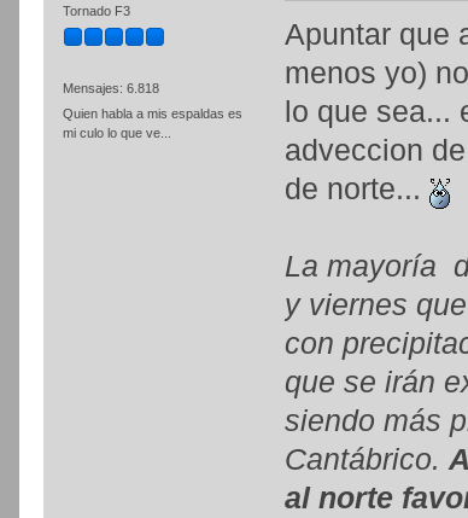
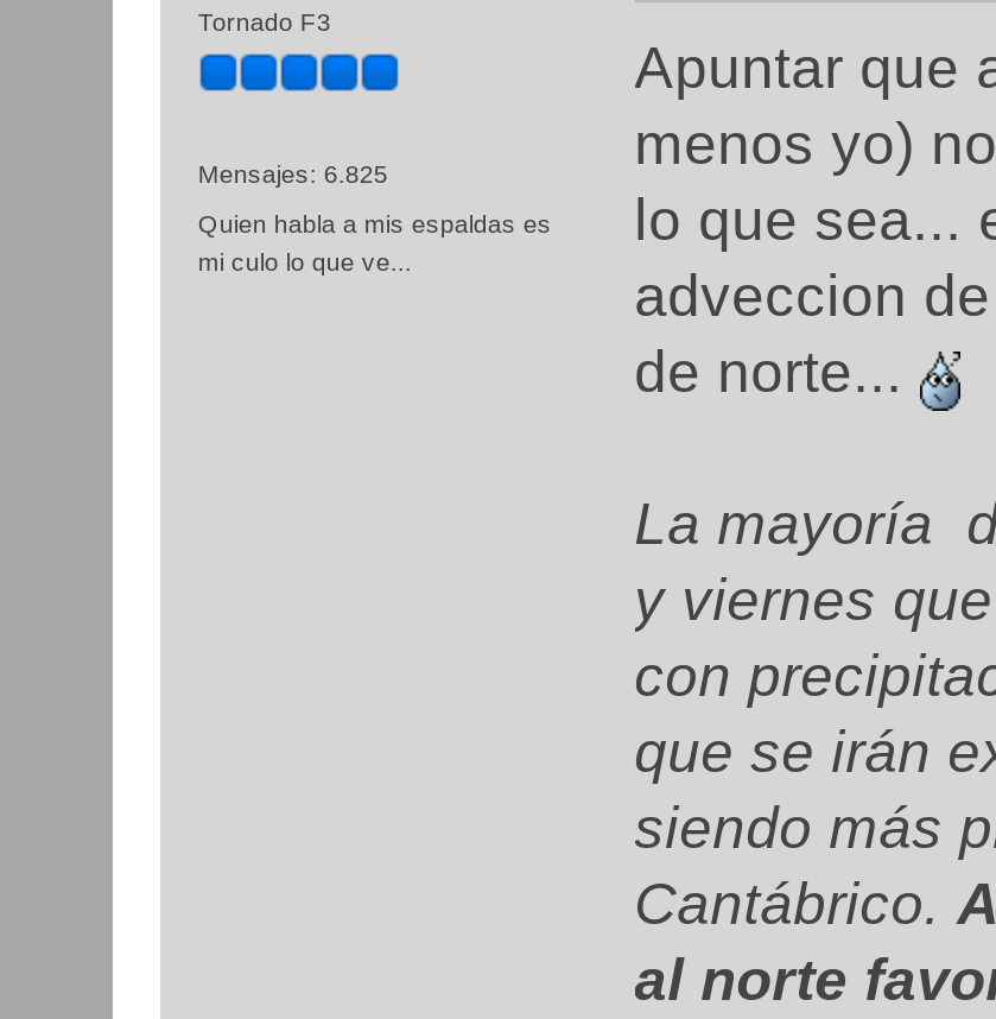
[63,81,159,95] Mensajes: 6.818 -> [198,159,388,187] Mensajes: 6.825

